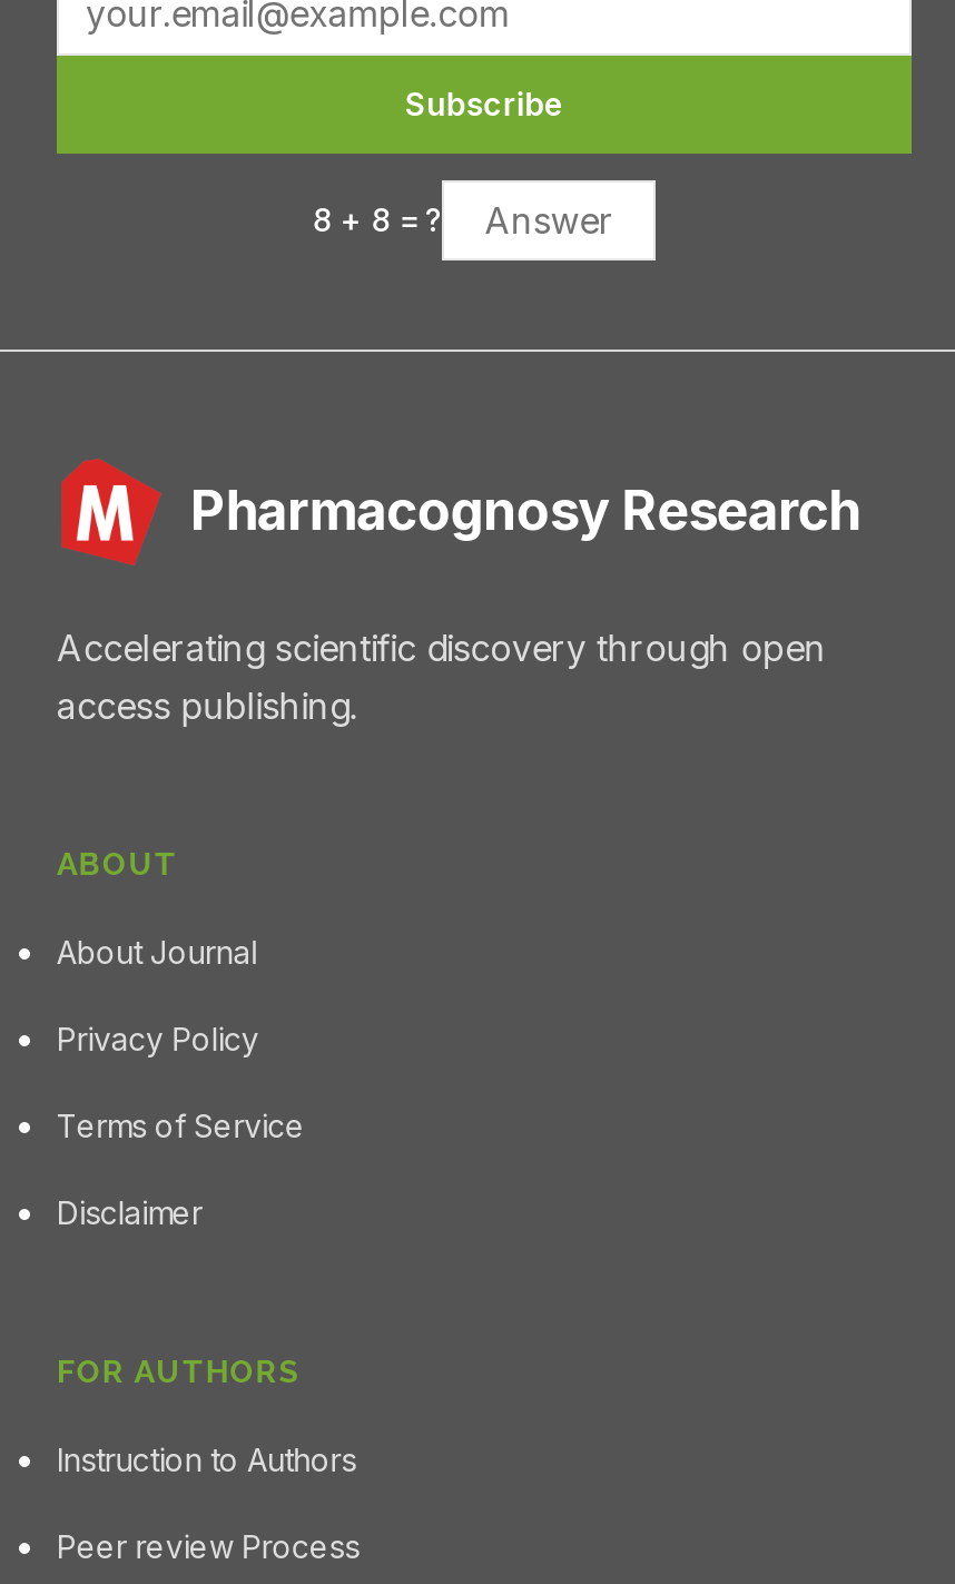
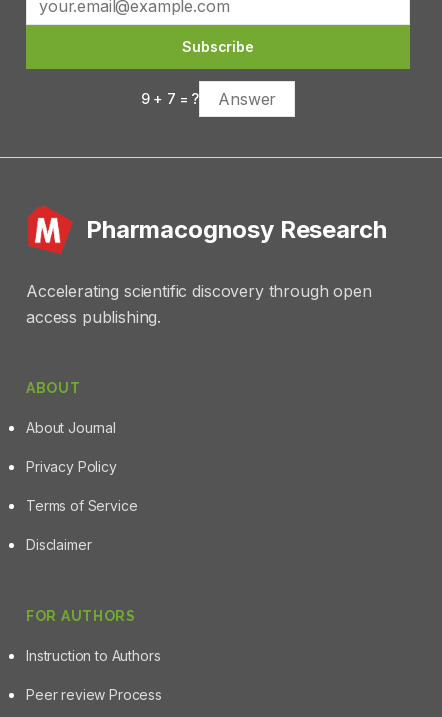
[312,200,443,238] 8 + 8 = ? -> [141,90,199,107] 9 + 7 = ?

